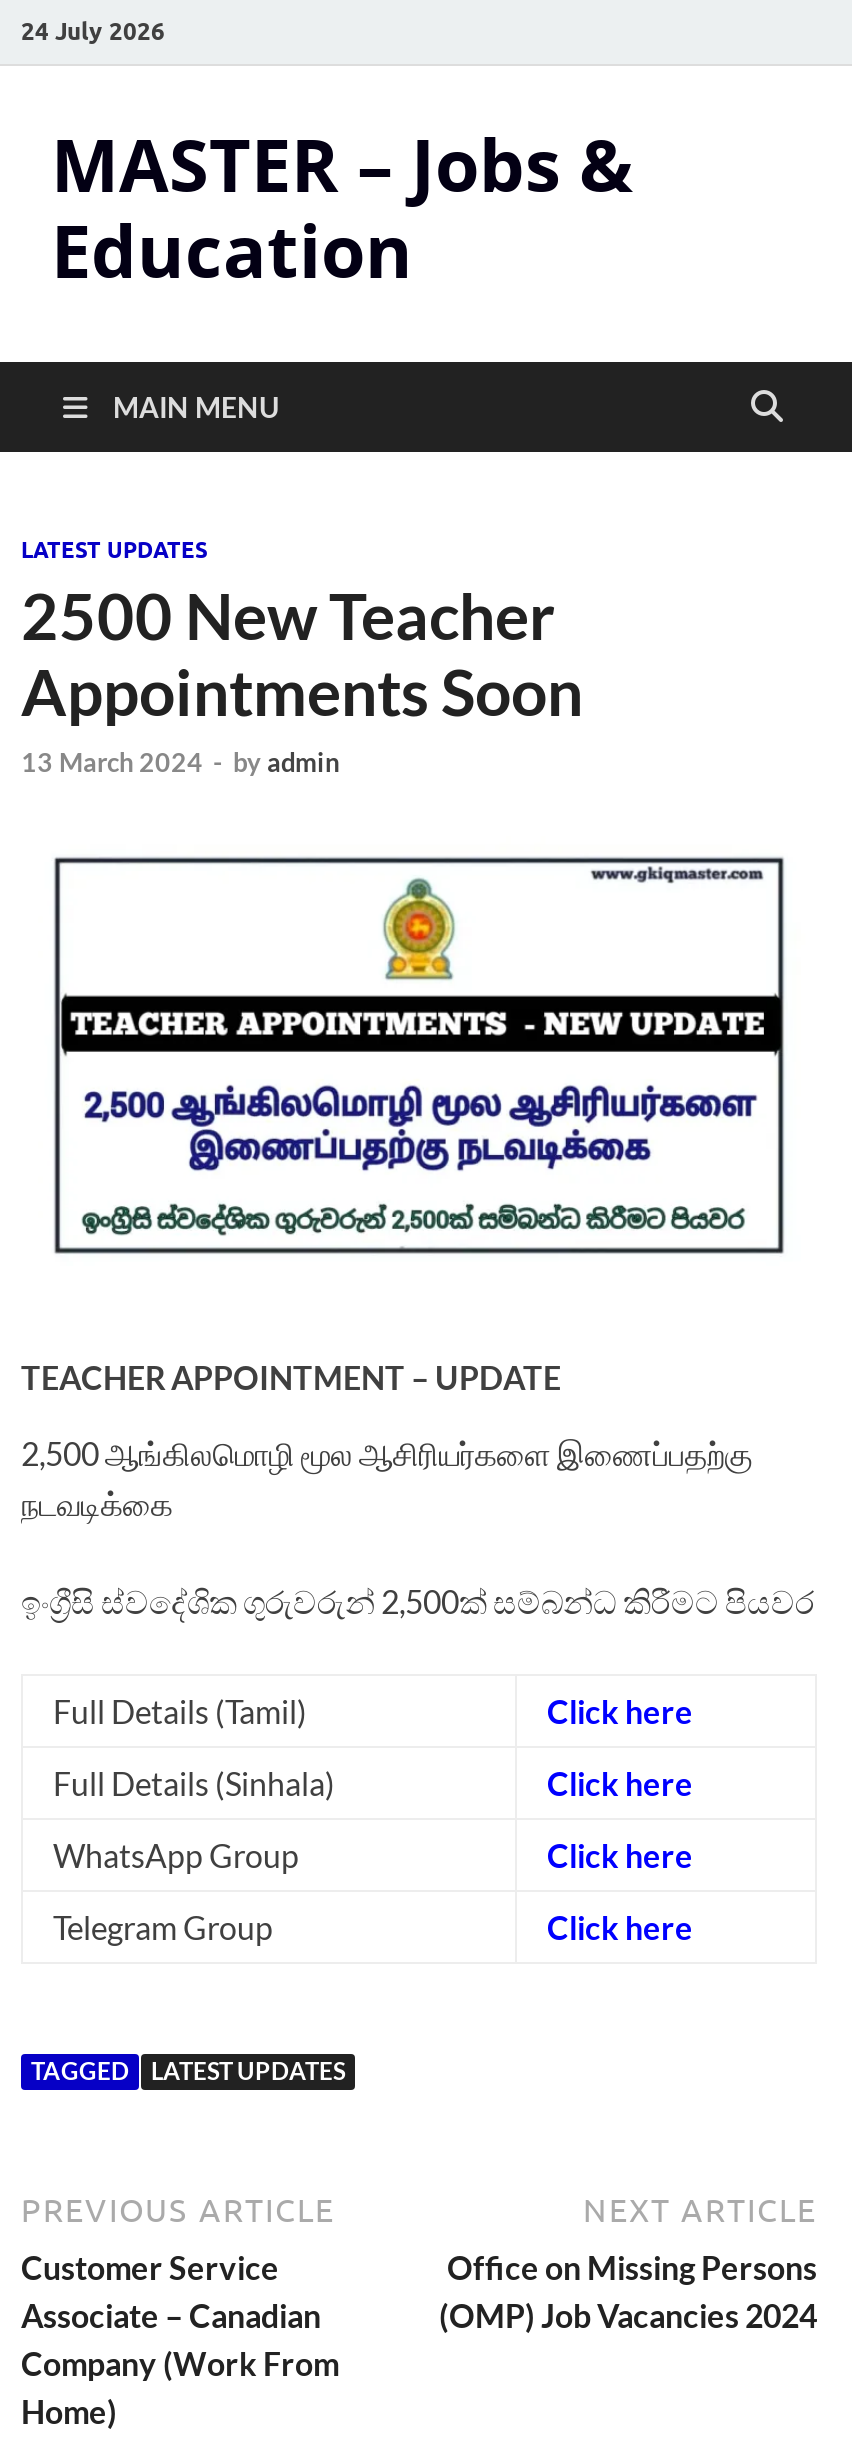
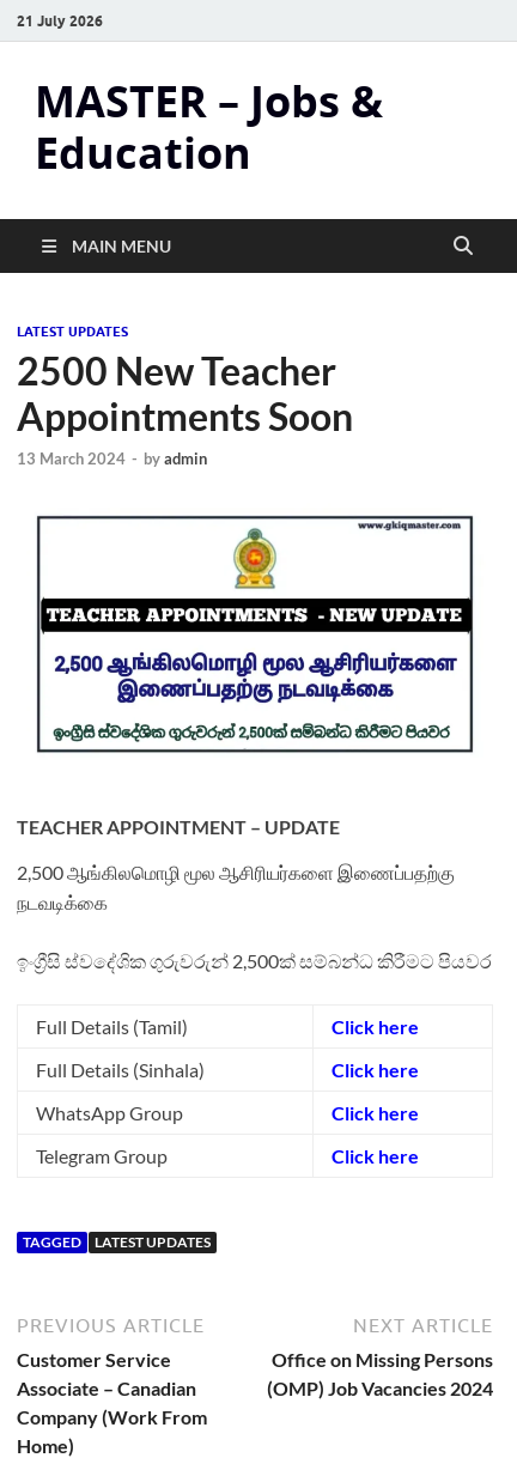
[21,15,165,45] 24 July 2026 -> [17,11,103,29] 21 July 2026

